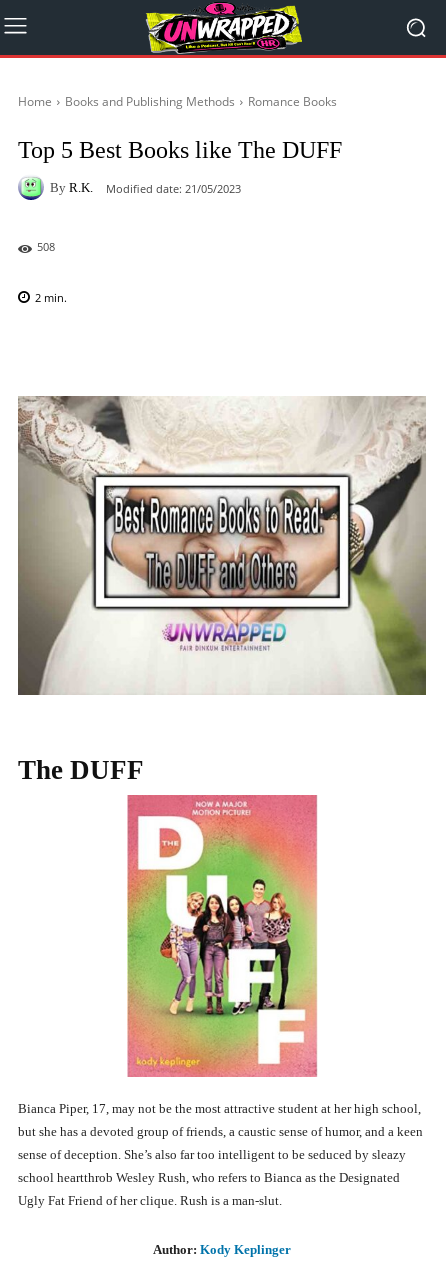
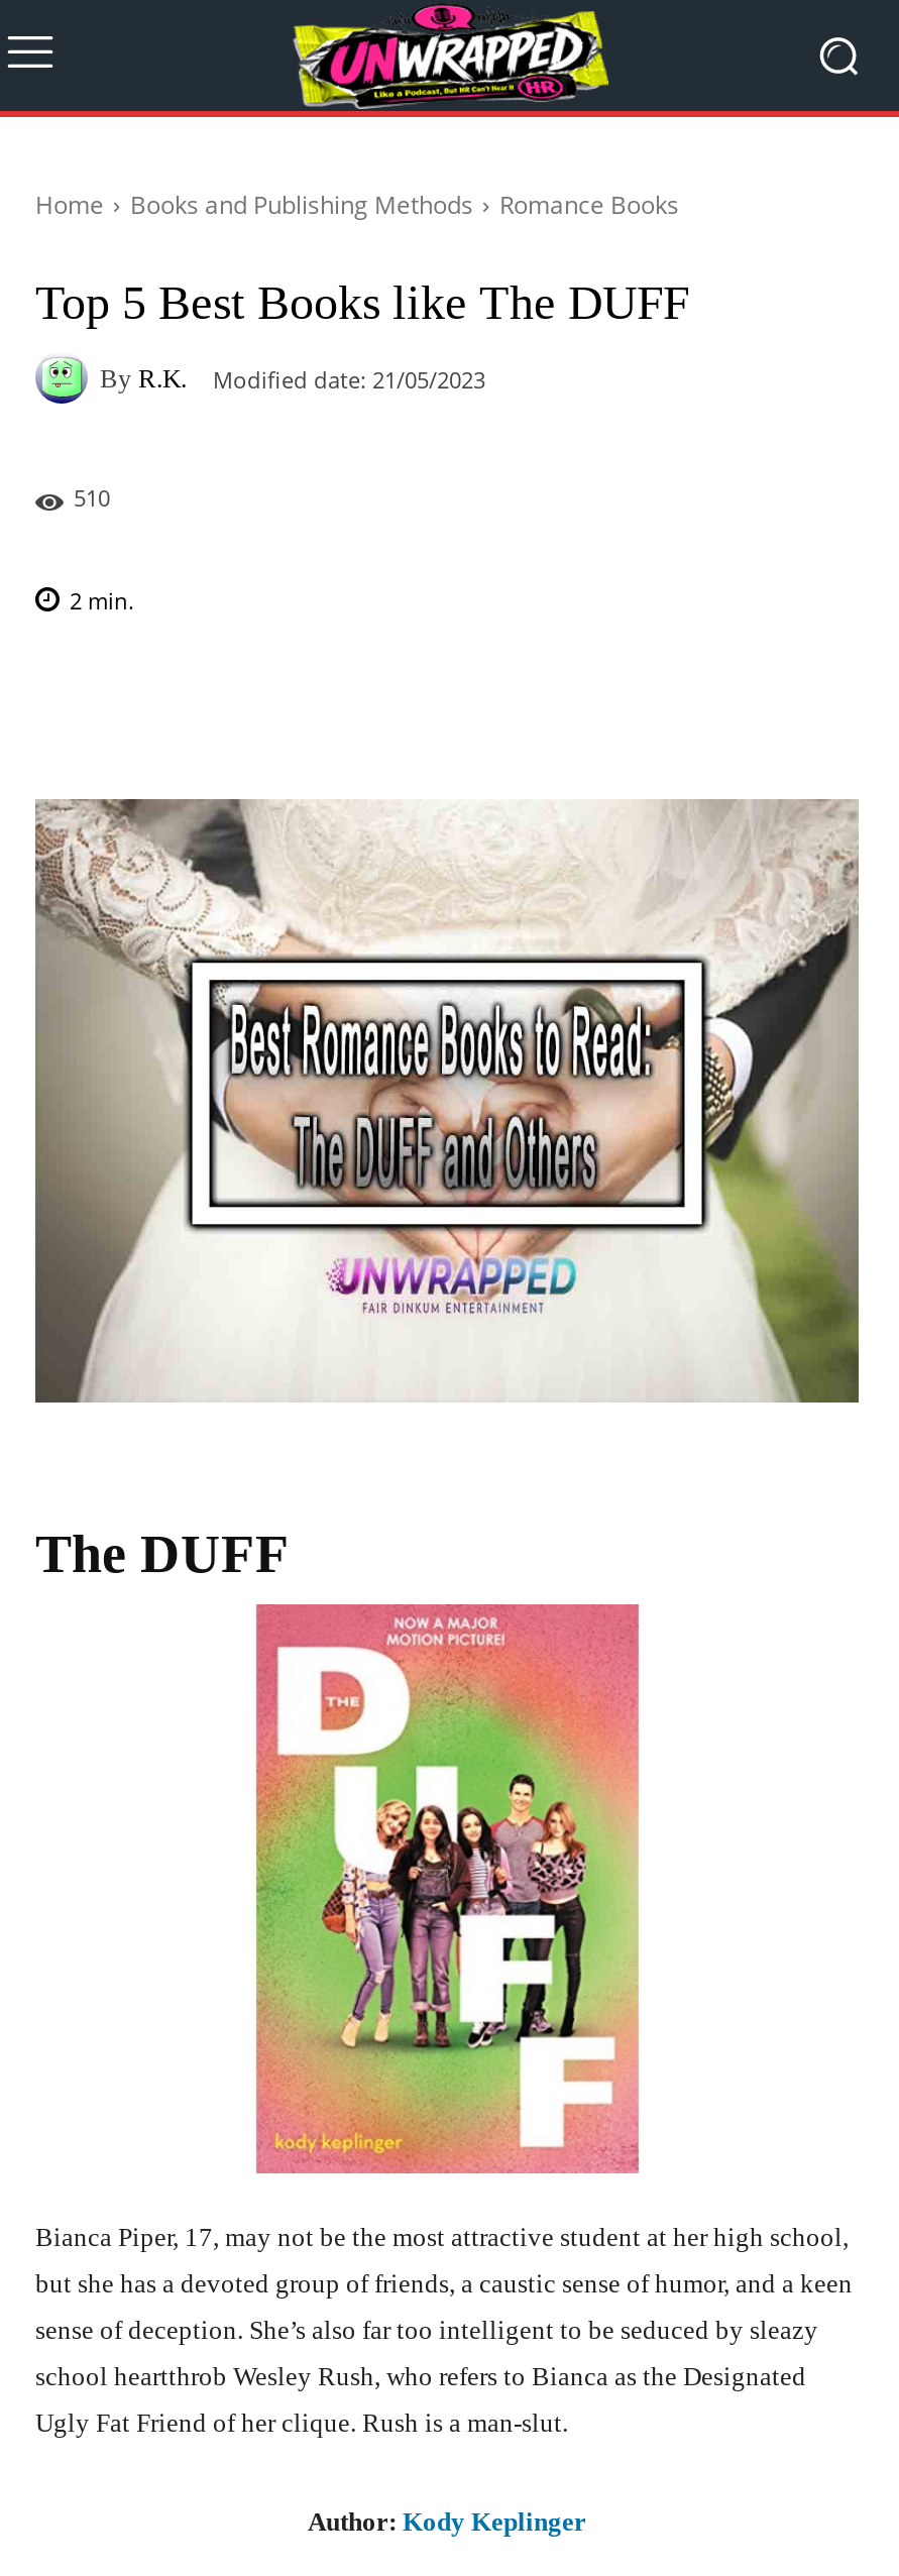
[37,239,55,254] 508 -> [74,483,110,513] 510

